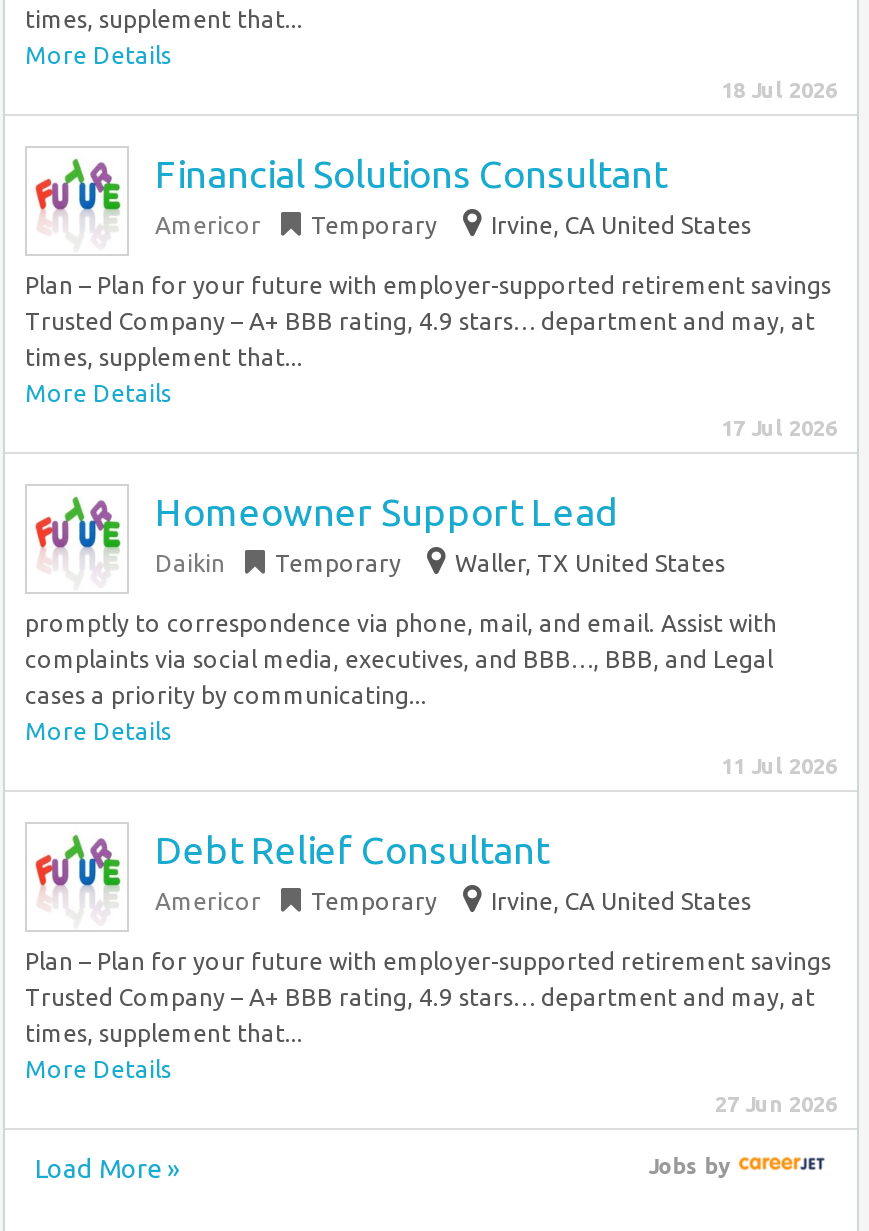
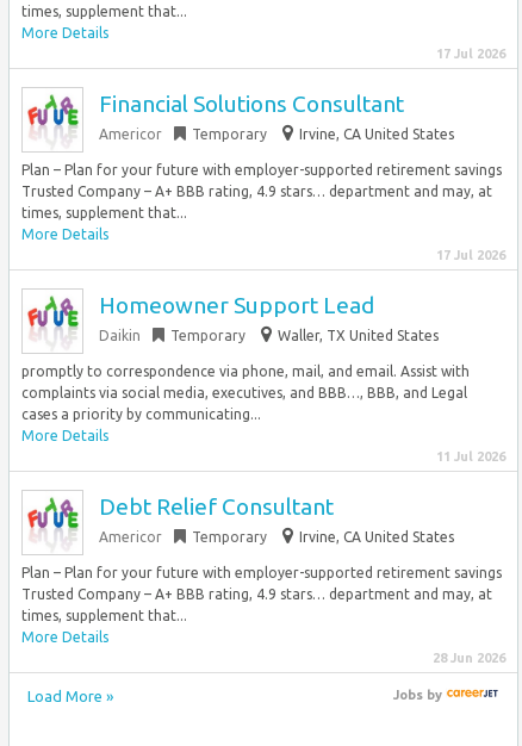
[721,78,837,102] 18 Jul 2026 -> [436,46,505,61] 17 Jul 2026
[715,1092,837,1116] 27 Jun 2026 -> [433,651,505,665] 28 Jun 2026

